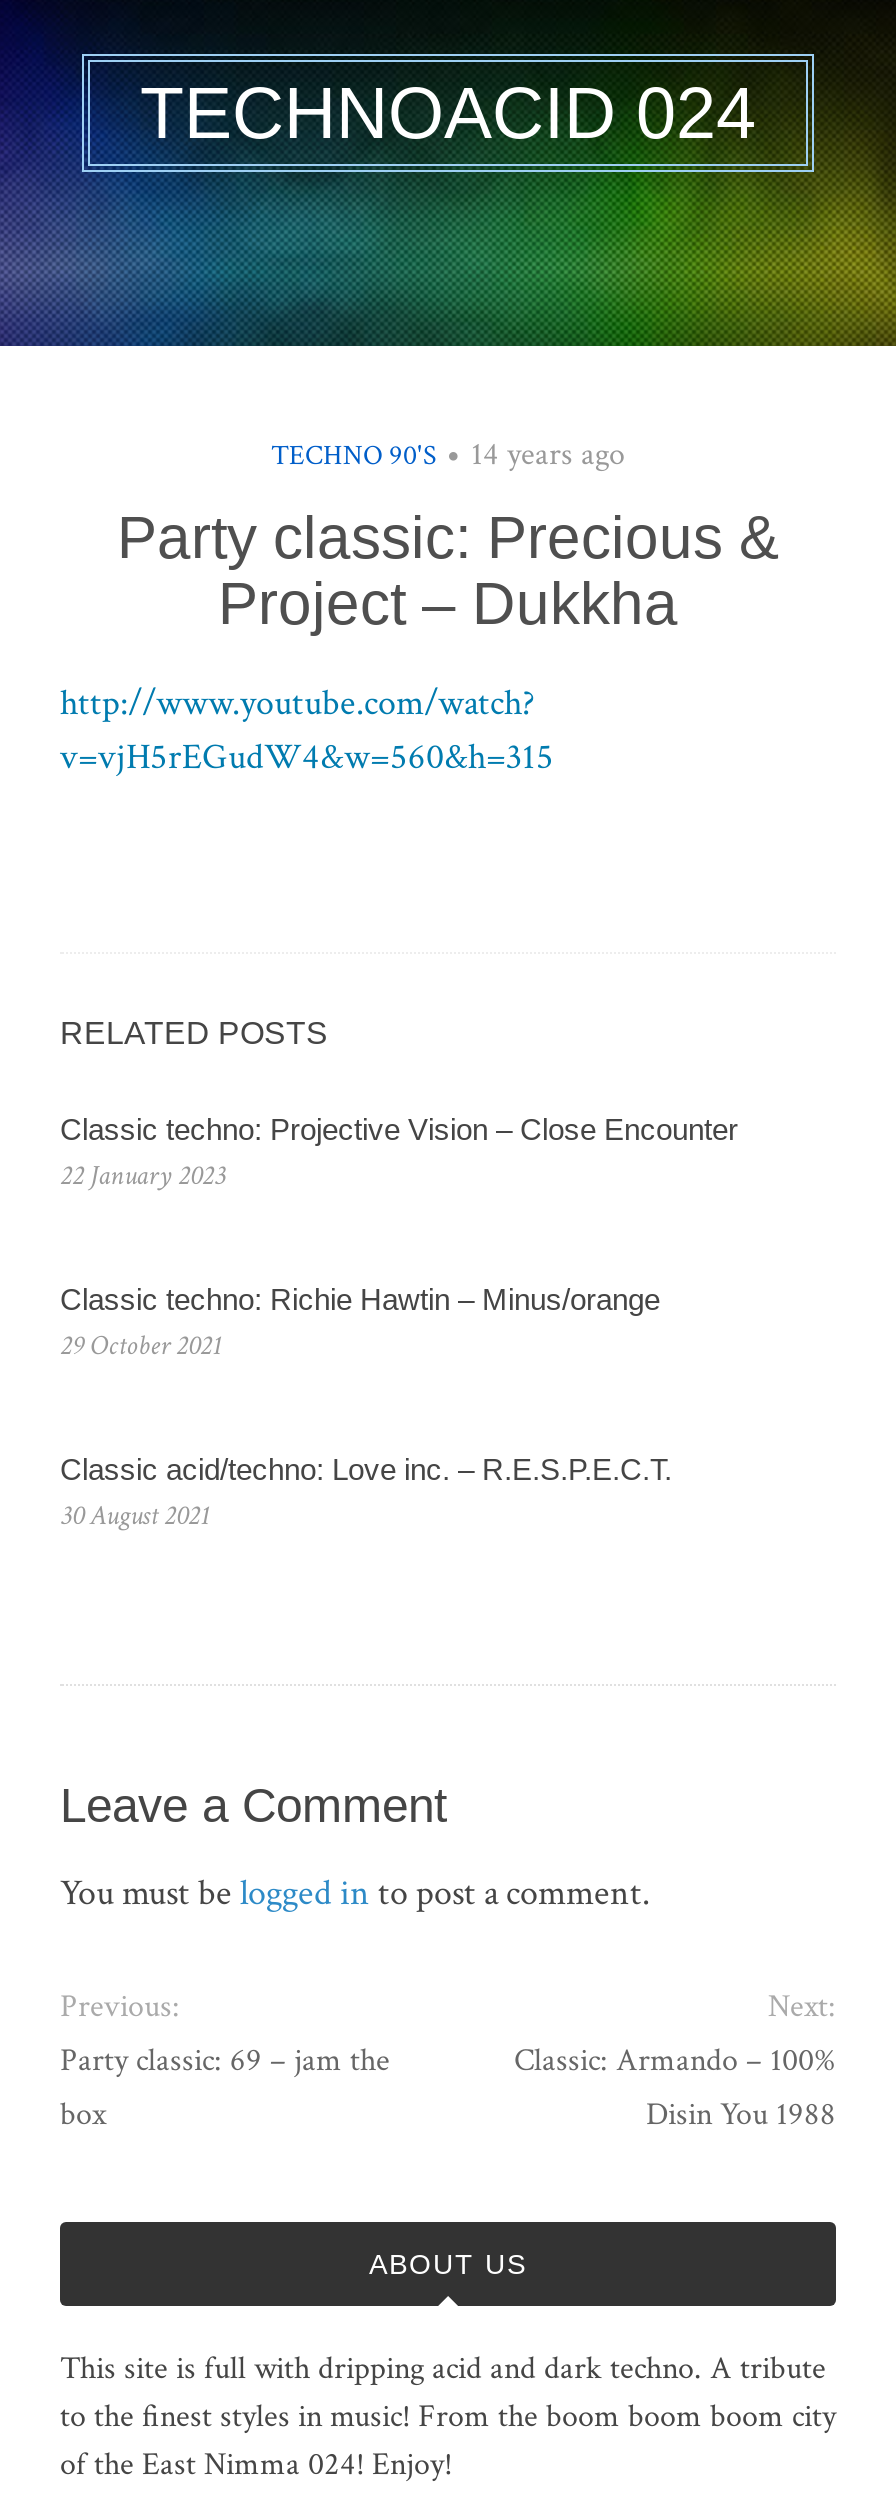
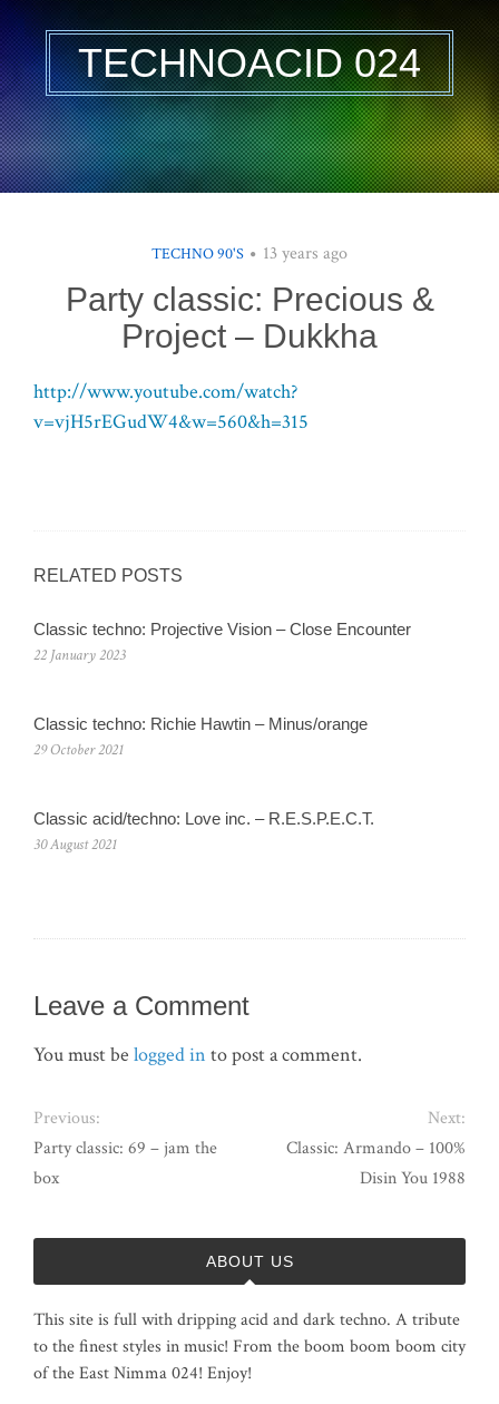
[271,434,625,476] TECHNO 90'S 14 years ago -> [151,242,348,265] TECHNO 90'S 13 years ago

